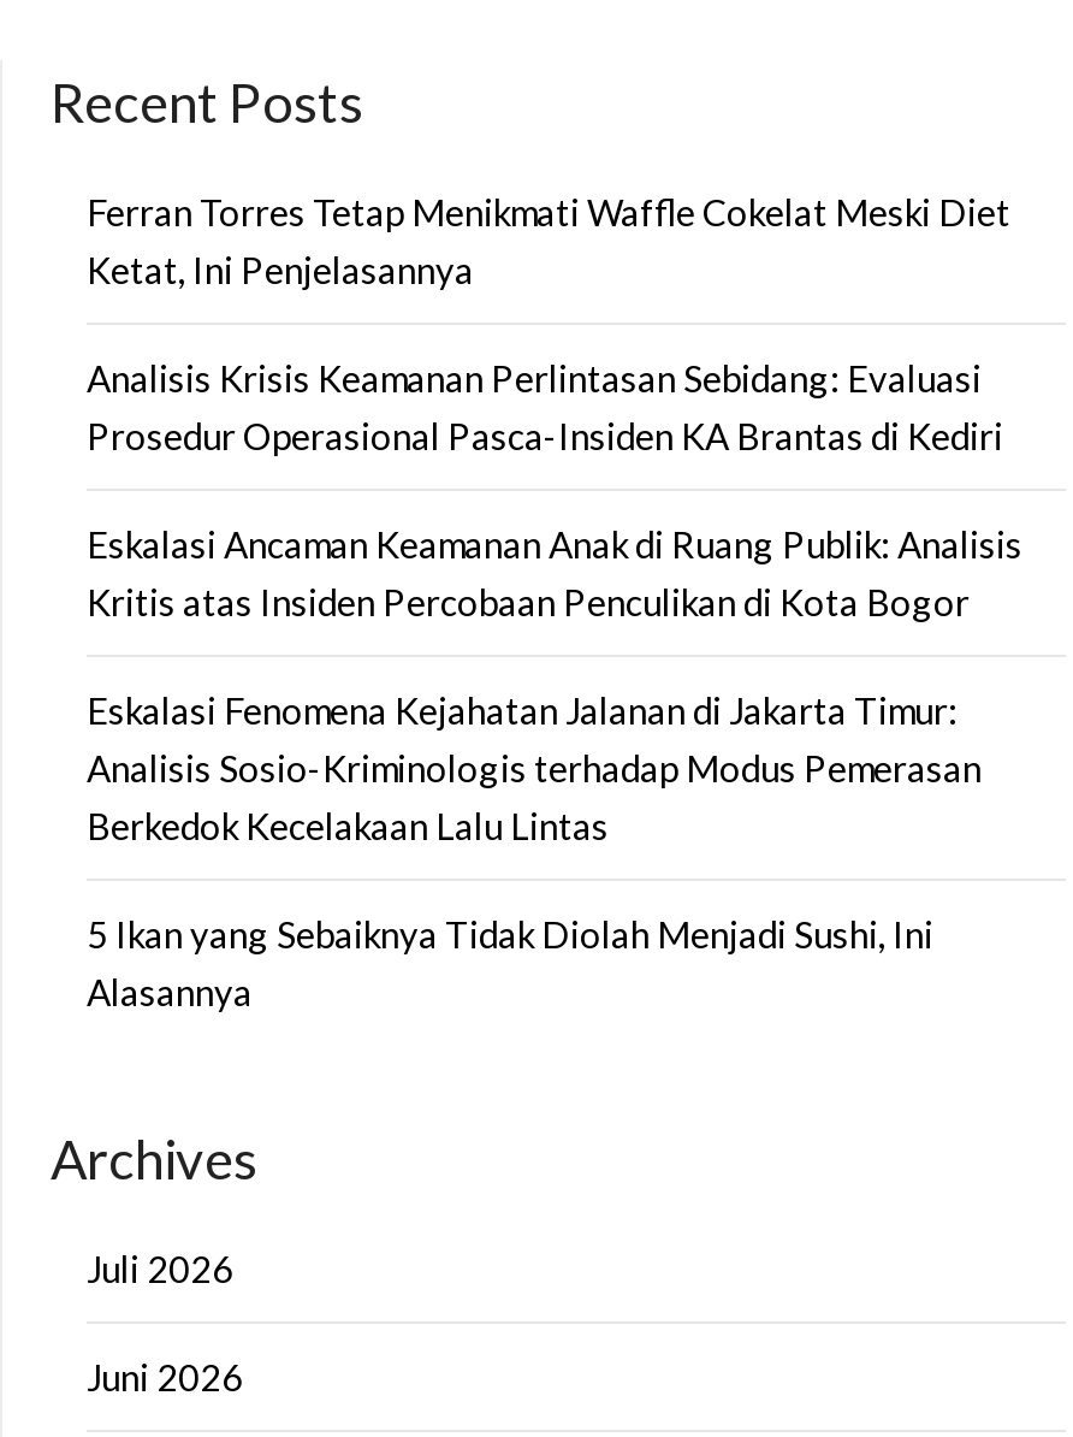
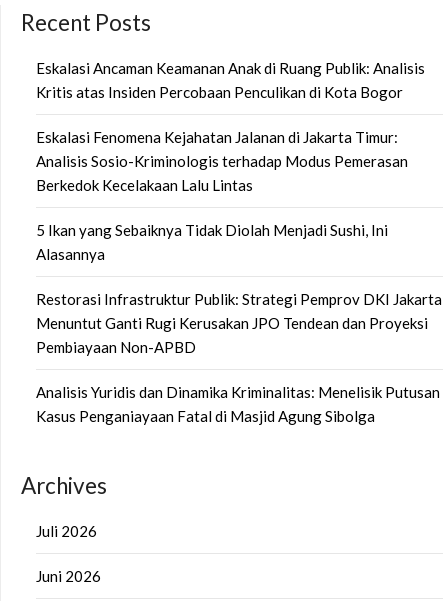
[87,190,1010,457] Ferran Torres Tetap Menikmati Waffle Cokelat Meski Diet | Ketat, Ini Penjelasannya | Analisis Krisis Keamanan Perlintasan Sebidang: Evaluasi | Prosedur Operasional Pasca-Insiden KA Brantas di Kediri -> none
moved [87,522,1022,1013] -> [36,59,425,263]: Eskalasi Ancaman Keamanan Anak di Ruang Publik: Analisis | Kritis atas Insiden Percobaan Penculikan di Kota Bogor | Eskalasi Fenomena Kejahatan Jalanan di Jakarta Timur: | Analisis Sosio-Kriminologis terhadap Modus Pemerasan | Berkedok Kecelakaan Lalu Lintas | 5 Ikan yang Sebaiknya Tidak Diolah Menjadi Sushi, Ini | Alasannya
none -> [36,290,442,425] Restorasi Infrastruktur Publik: Strategi Pemprov DKI Jakarta | Menuntut Ganti Rugi Kerusakan JPO Tendean dan Proyeksi | Pembiayaan Non-APBD | Analisis Yuridis dan Dinamika Kriminalitas: Menelisik Putusan | Kasus Penganiayaan Fatal di Masjid Agung Sibolga

